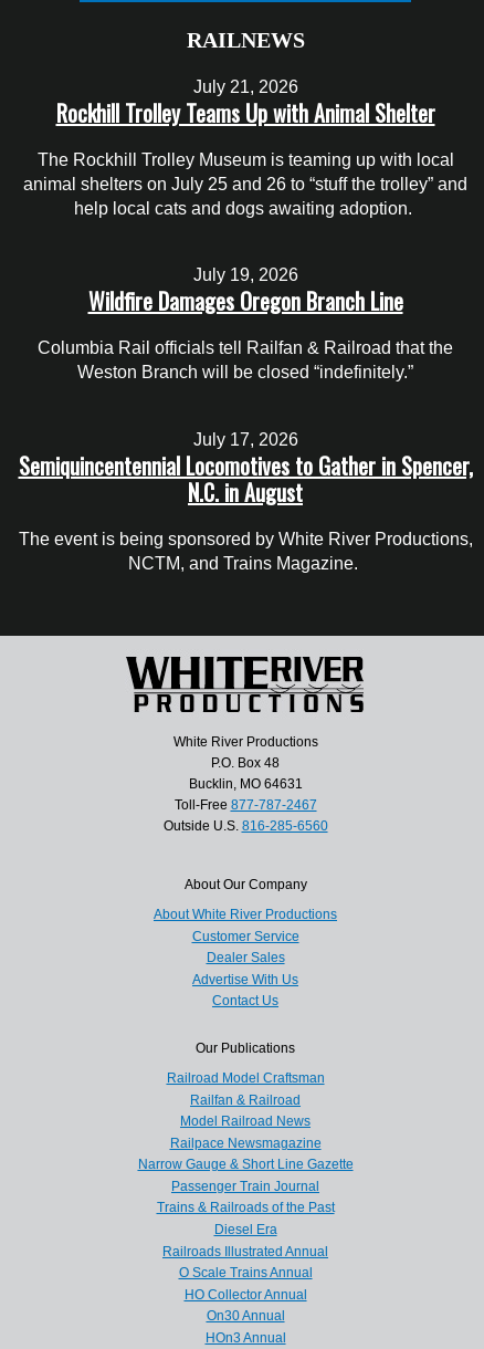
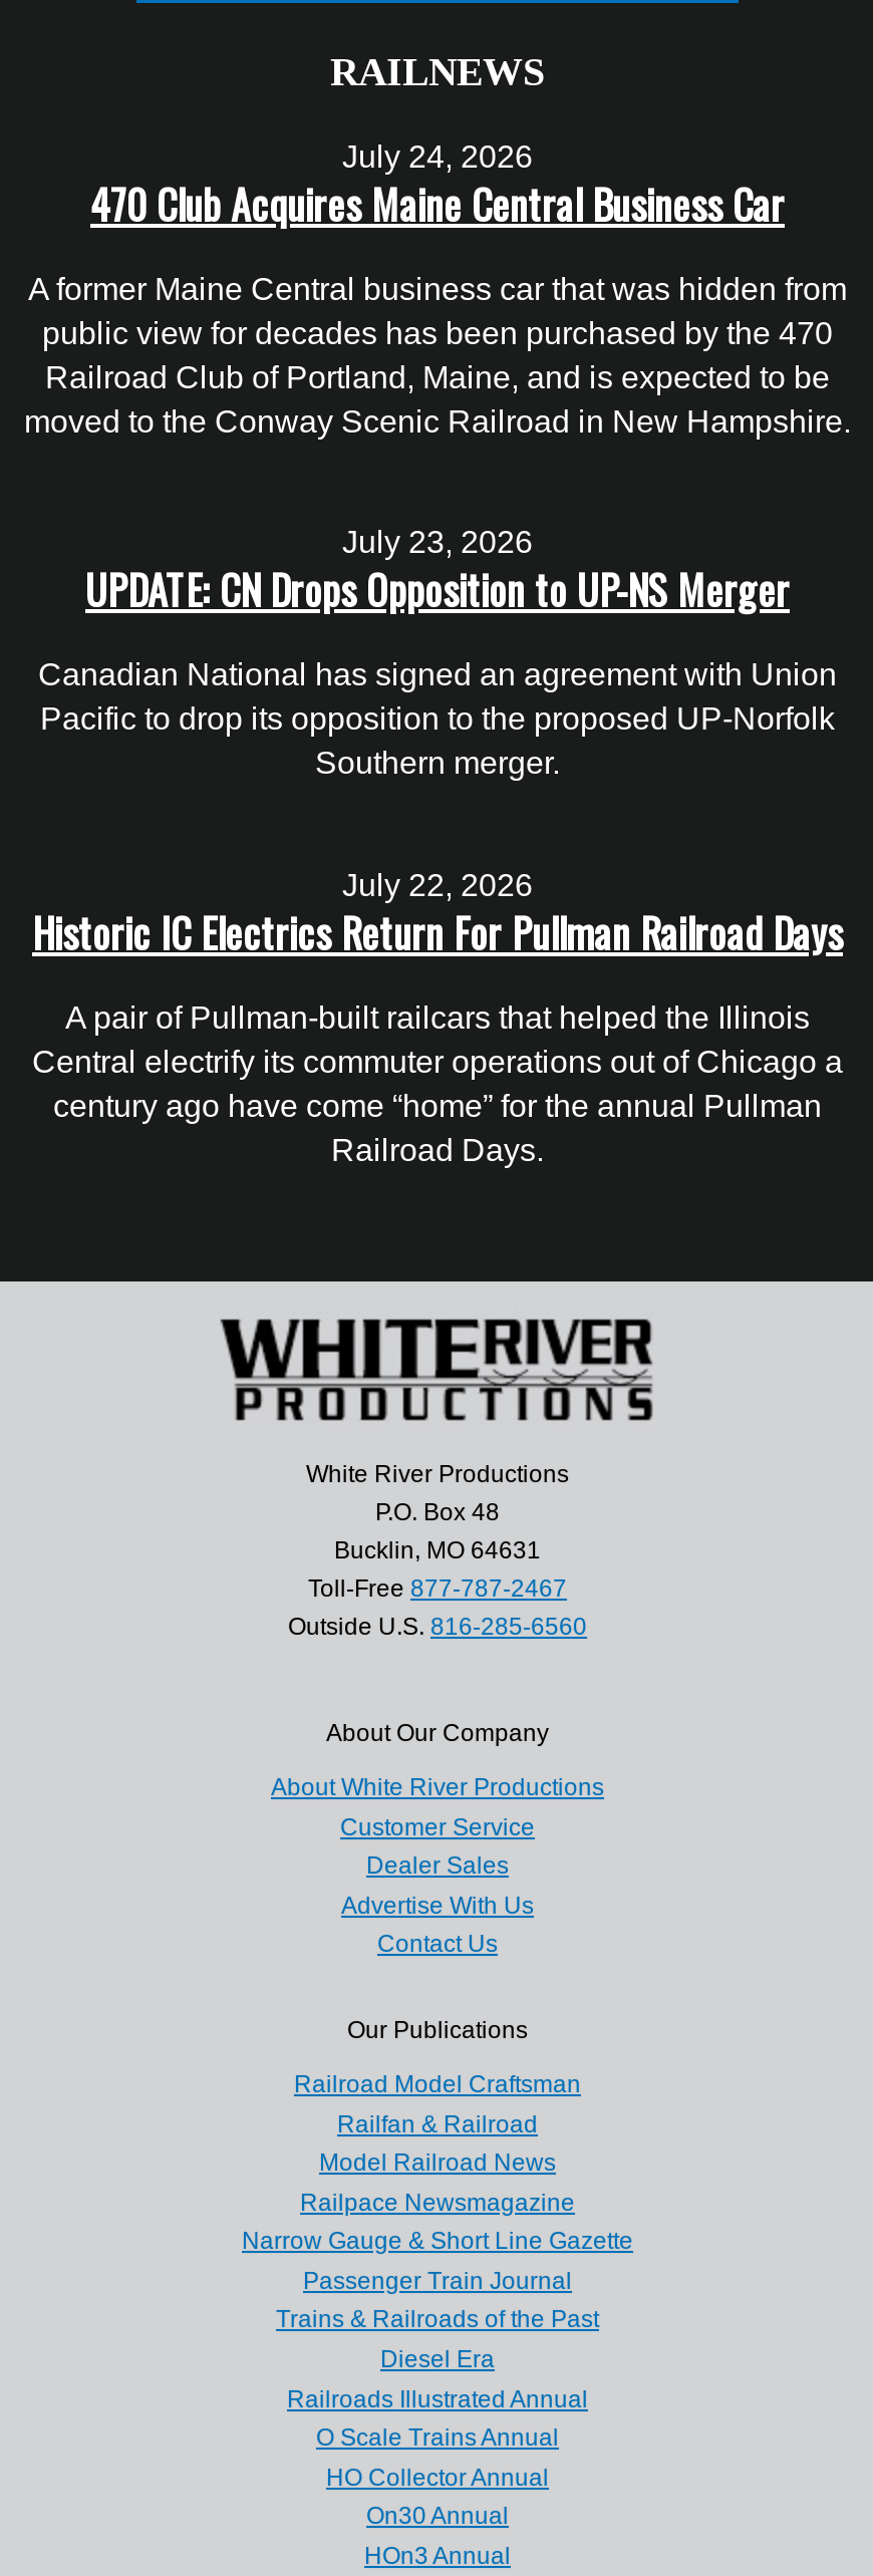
[56,77,435,129] July 21, 2026 | Rockhill Trolley Teams Up with Animal Shelter -> [90,139,785,233] July 24, 2026 | 470 Club Acquires Maine Central Business Car
[23,150,467,218] The Rockhill Trolley Museum is teaming up with local | animal shelters on July 25 and 26 to “stuff the trolley” and | help local cats and dogs awaiting adoption. -> [24,272,851,438] A former Maine Central business car that was hidden from | public view for decades has been purchased by the 470 | Railroad Club of Portland, Maine, and is expected to be | moved to the Conway Scenic Railroad in New Hampshire.
[88,266,403,318] July 19, 2026 | Wildfire Damages Oregon Branch Line -> [85,525,790,620] July 23, 2026 | UPDATE: CN Drops Opposition to UP-NS Merger
[38,339,453,382] Columbia Rail officials tell Railfan & Railroad that the | Weston Branch will be closed “indefinitely.” -> [38,658,837,780] Canadian National has signed an agreement with Union | Pacific to drop its opposition to the proposed UP-Norfolk | Southern merger.
[18,430,472,508] July 17, 2026 | Semiquincentennial Locomotives to Gather in Spencer, | N.C. in August -> [32,867,843,962] July 22, 2026 | Historic IC Electrics Return For Pullman Railroad Days
[18,529,472,572] The event is being sponsored by White River Productions, | NCTM, and Trains Magazine. -> [32,1000,843,1166] A pair of Pullman-built railcars that helped the Illinois | Central electrify its commuter operations out of Chicago a | century ago have come “home” for the annual Pullman | Railroad Days.

